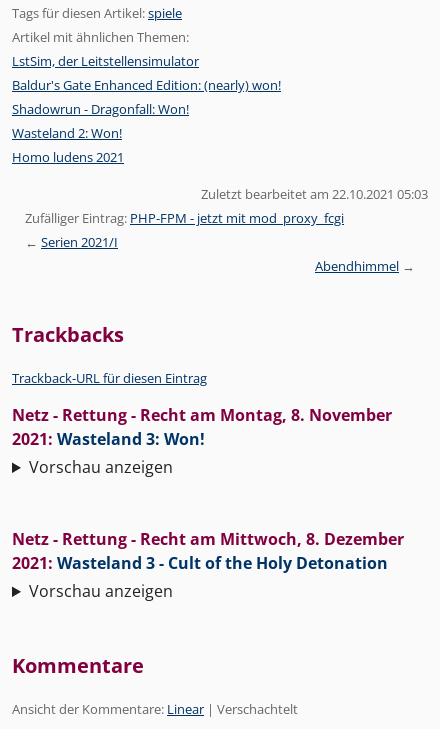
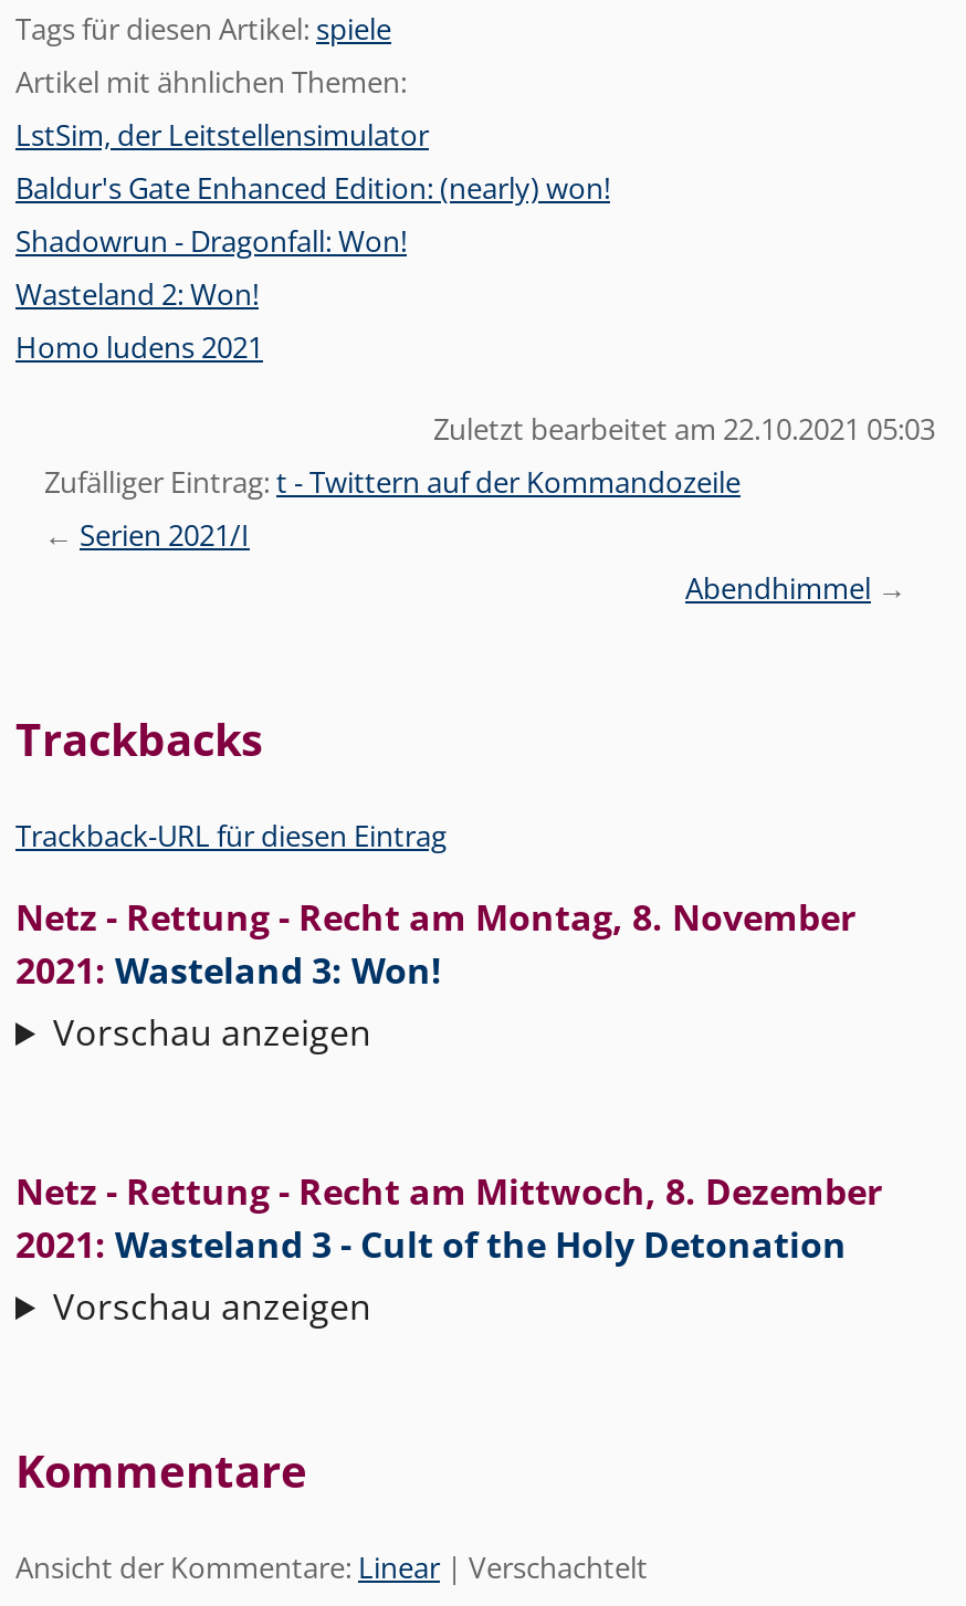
[25,209,344,227] Zufälliger Eintrag: PHP-FPM - jetzt mit mod_proxy_fcgi -> [44,462,741,502] Zufälliger Eintrag: t - Twittern auf der Kommandozeile

